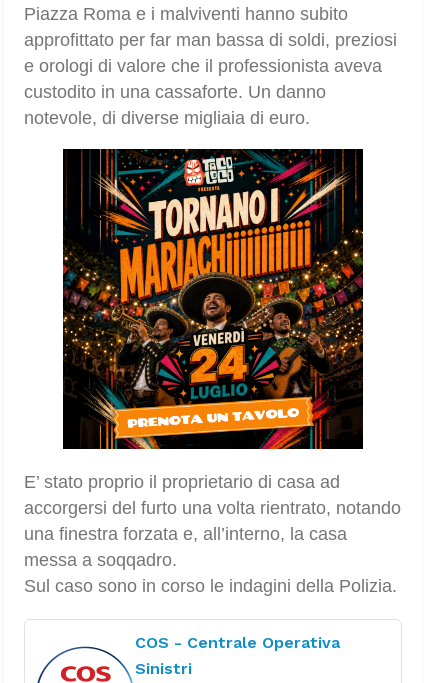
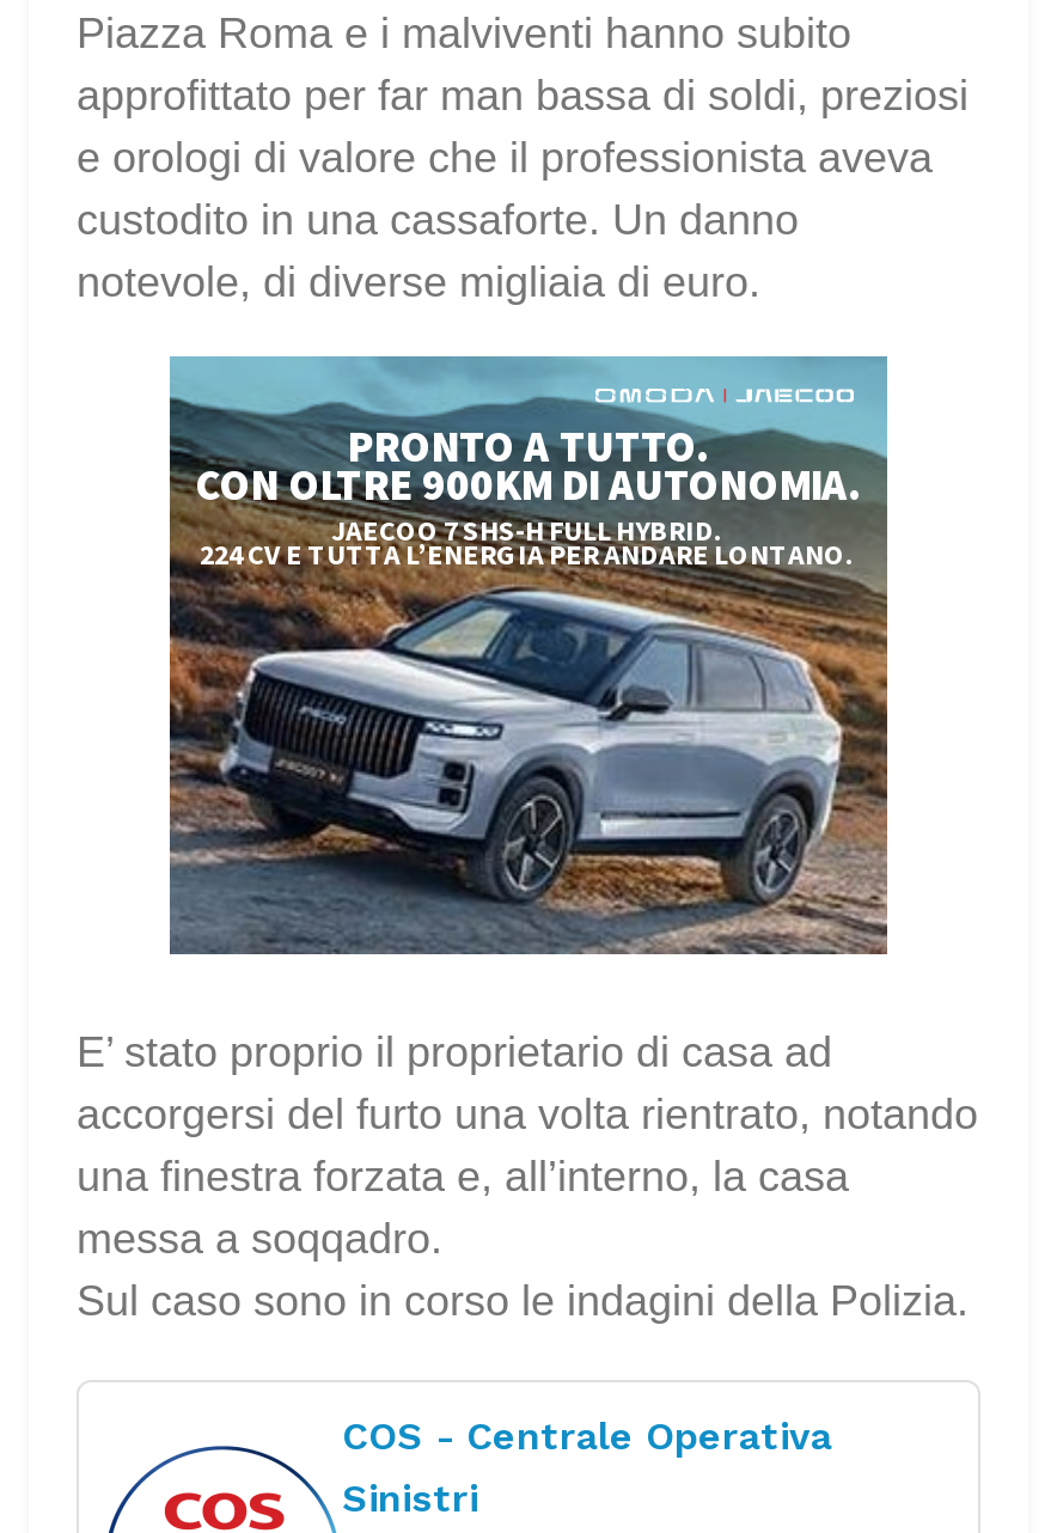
[62,148,364,450] [image] -> [167,354,890,973] [image]

